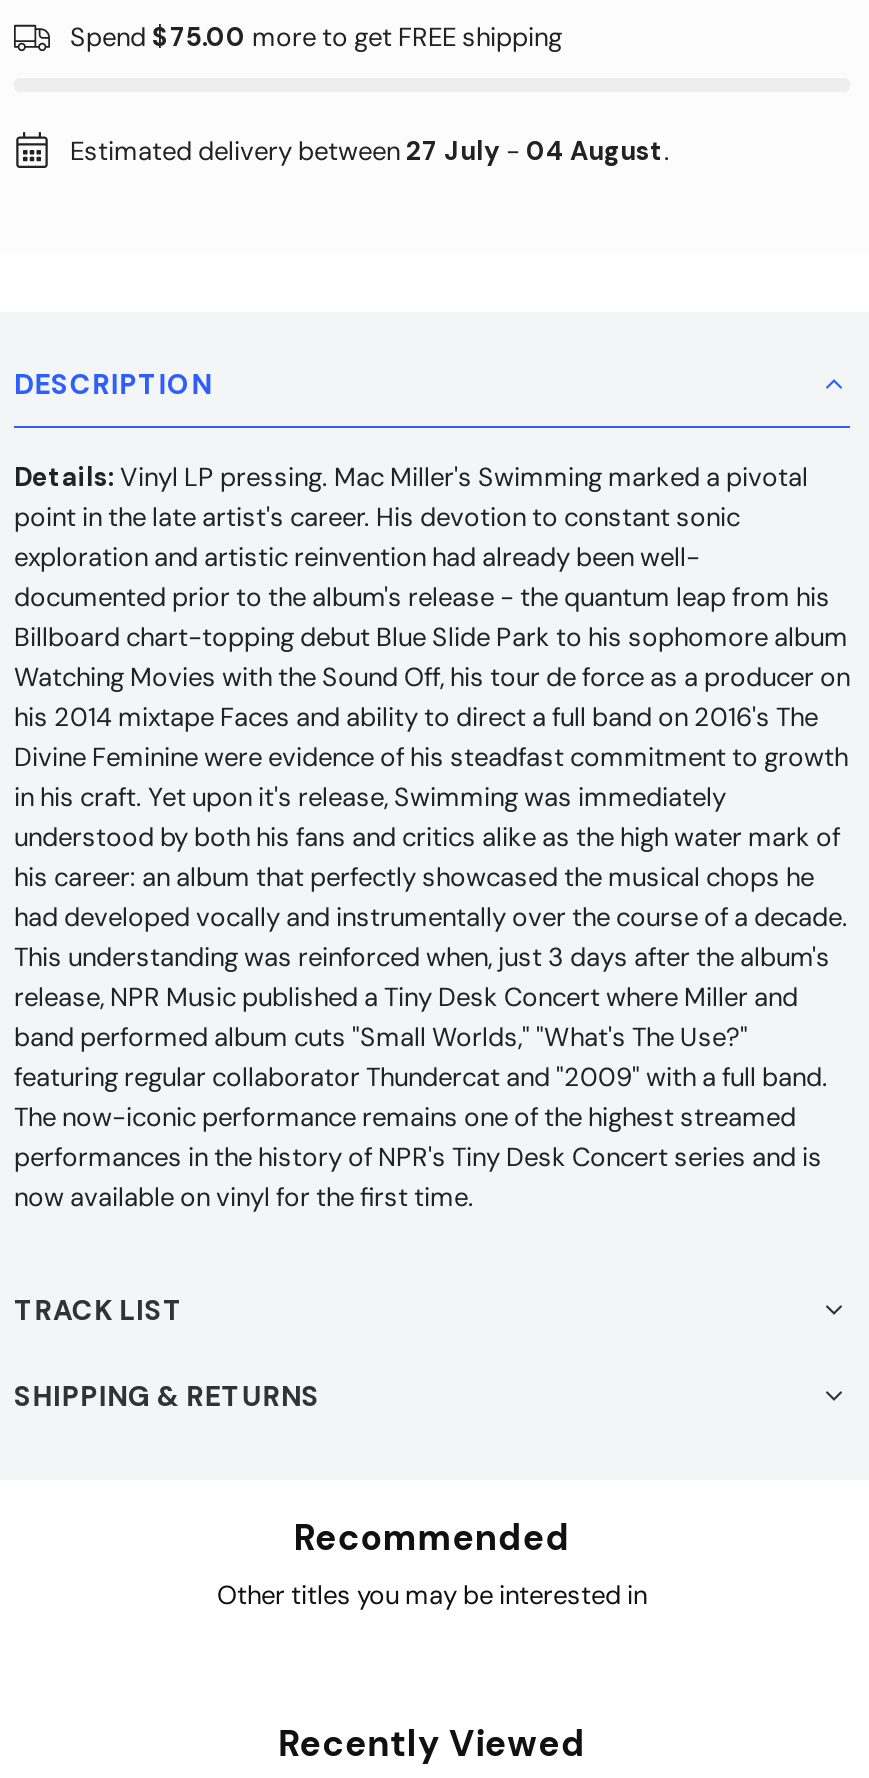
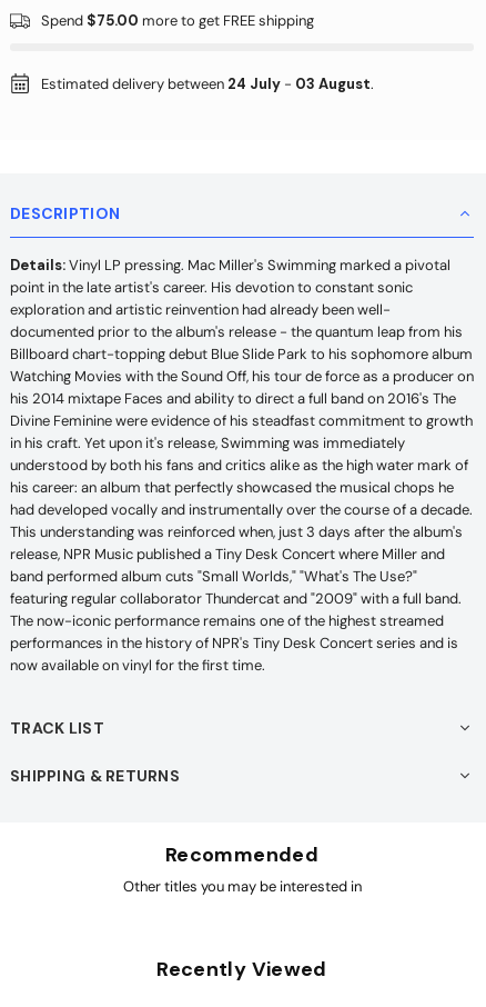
[70,135,670,169] Estimated delivery between 27 July - 04 August. -> [41,75,374,94] Estimated delivery between 24 July - 03 August.

